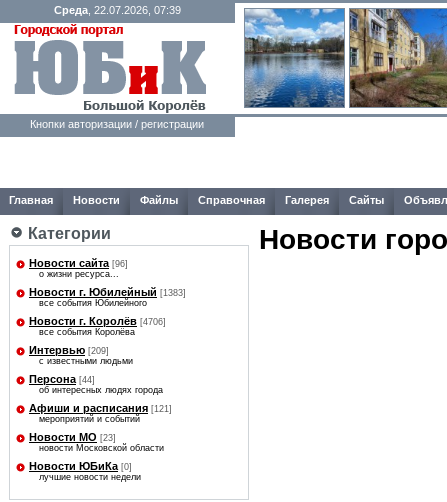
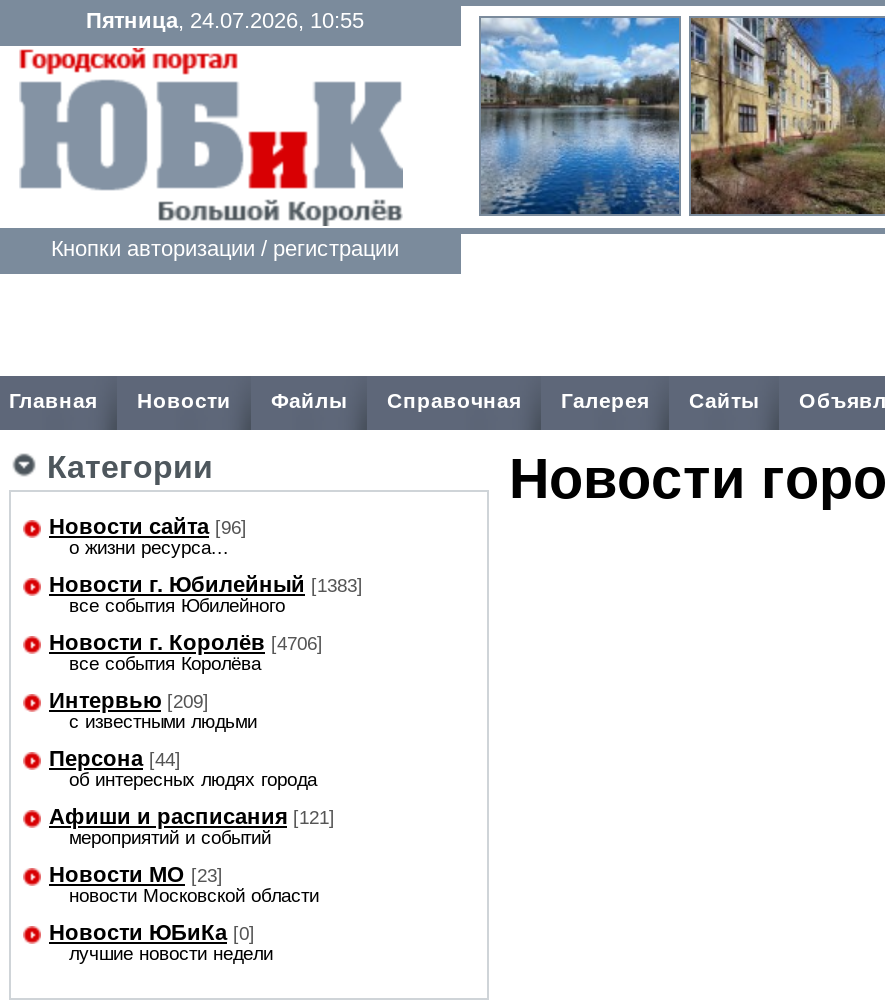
[53,4,180,16] Среда, 22.07.2026, 07:39 -> [86,8,364,32] Пятница, 24.07.2026, 10:55

